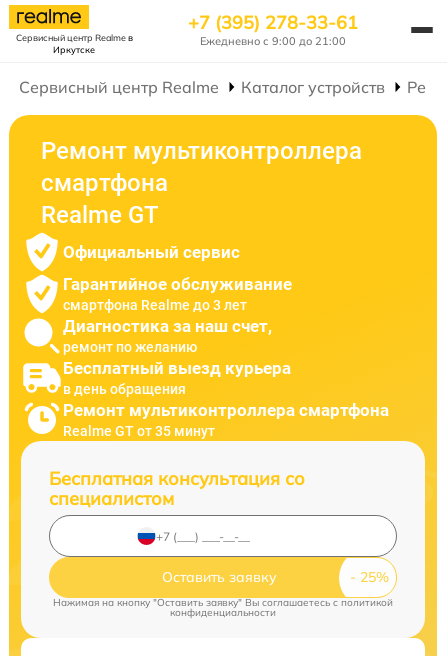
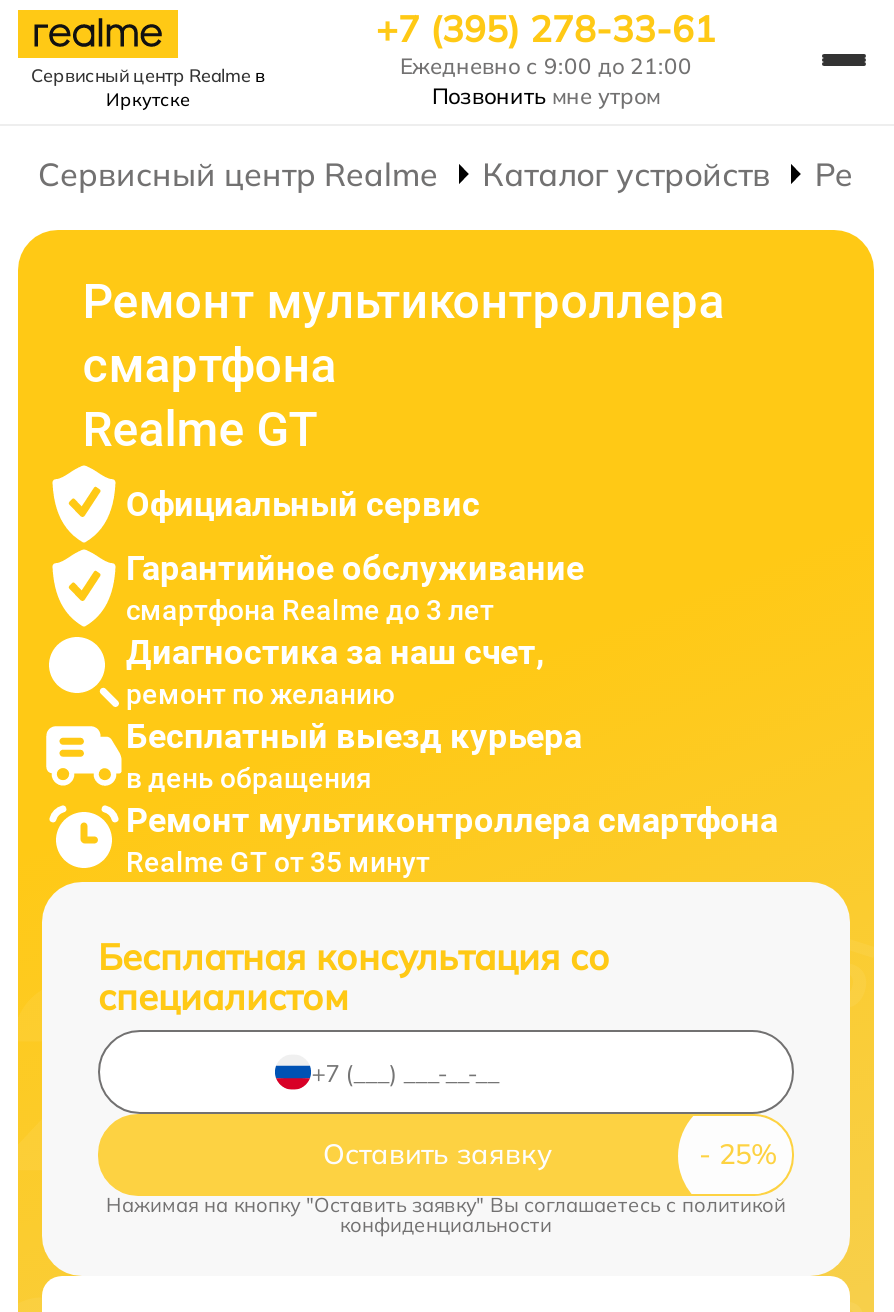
none -> [432,82,660,110] Позвонить мне утром

